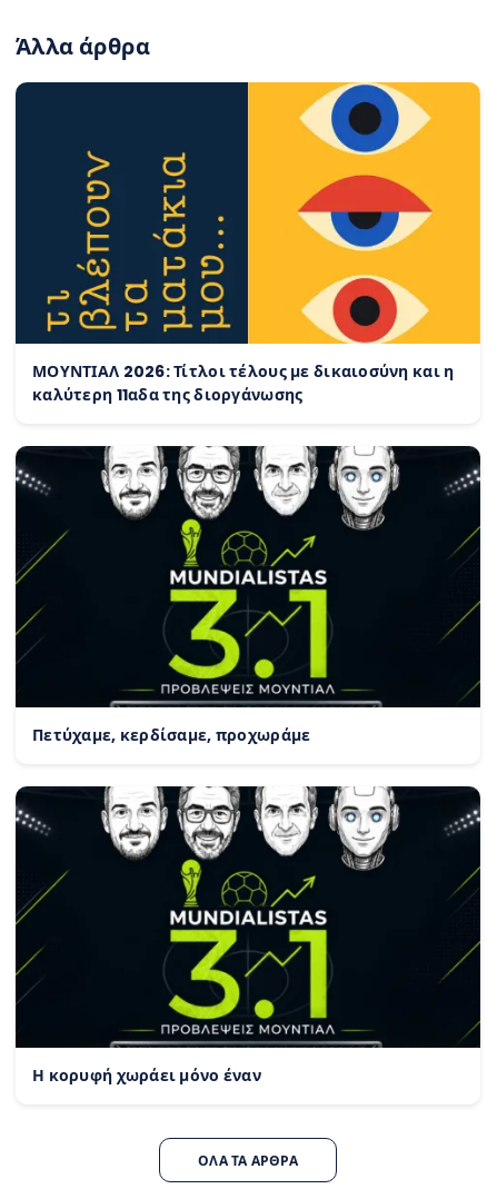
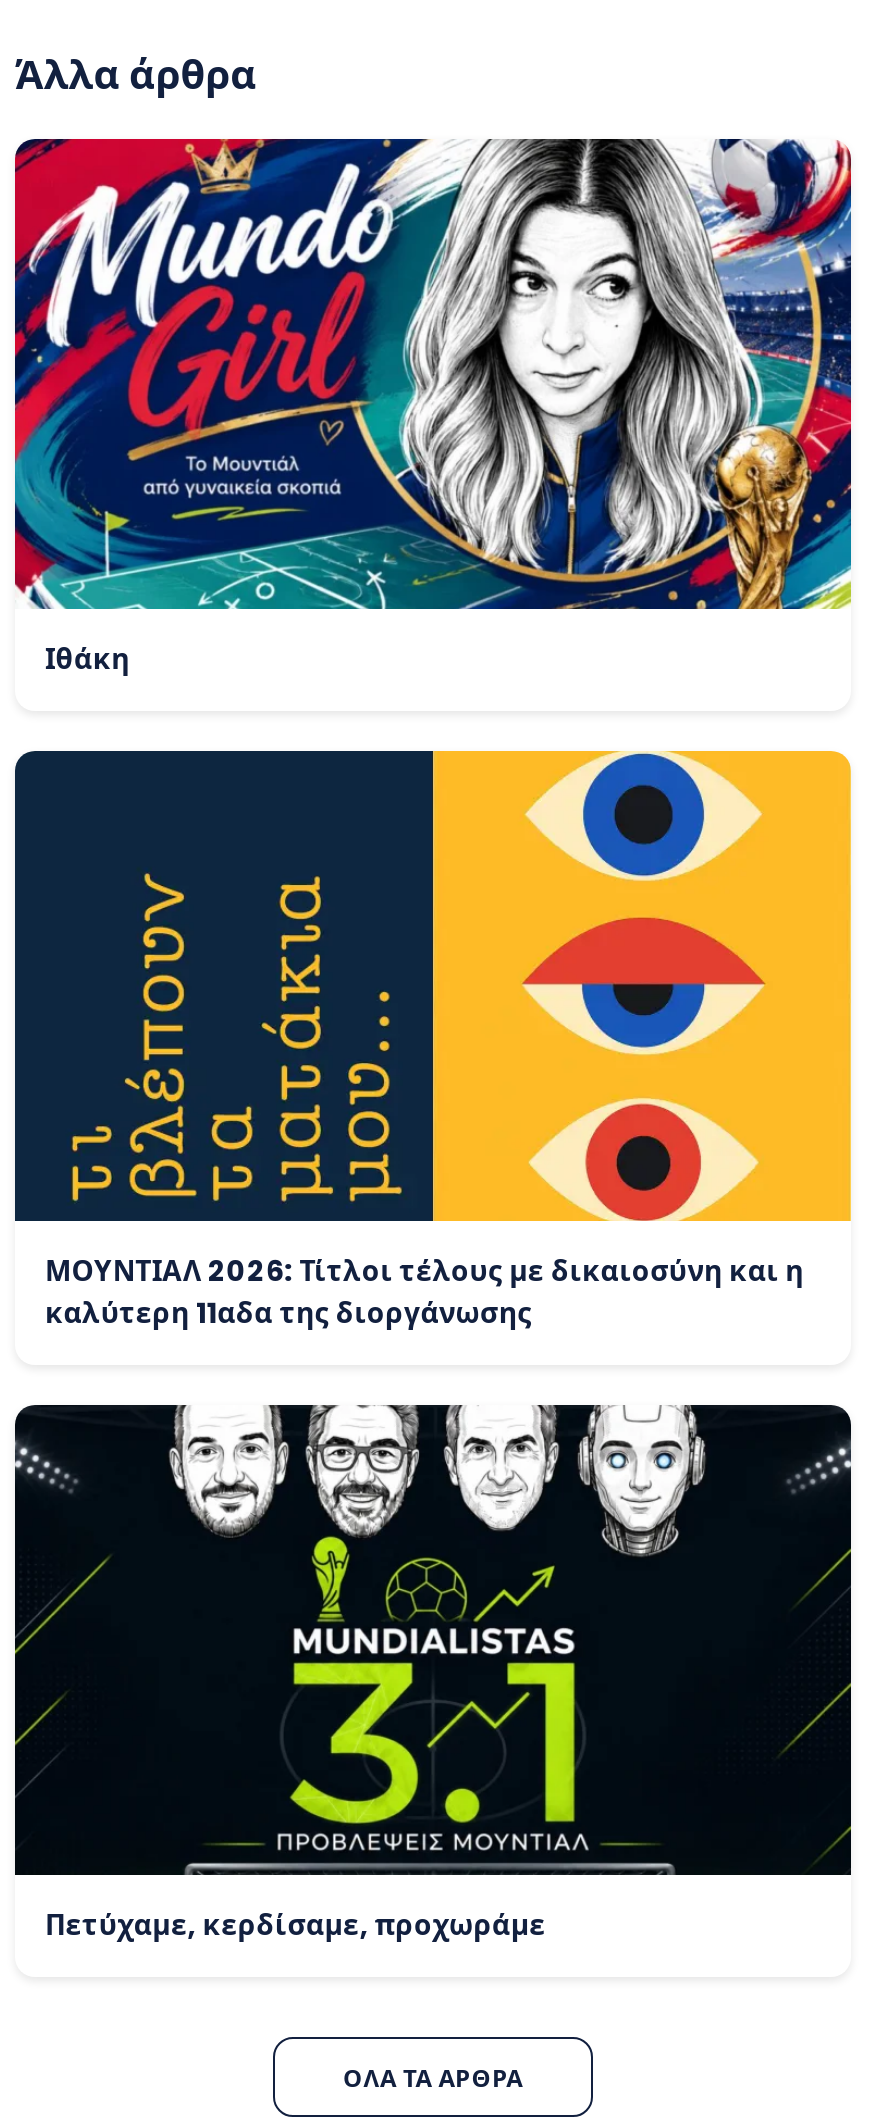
none -> [13,137,853,679] [image] | Ιθάκη
moved [299,81,420,158] -> [525,749,743,887]: [image]
moved [32,155,454,746] -> [45,881,804,1945]: [image] | ΜΟΥΝΤΙΑΛ 2026: Τίτλοι τέλους με δικαιοσύνη και η | Πετύχαμε, κερδίσαμε, προχωράμε
[32,1065,261,1087] Η κορυφή χωράει μόνο έναν -> none

